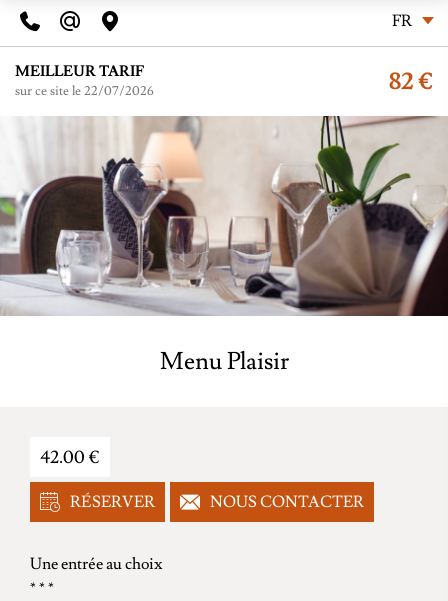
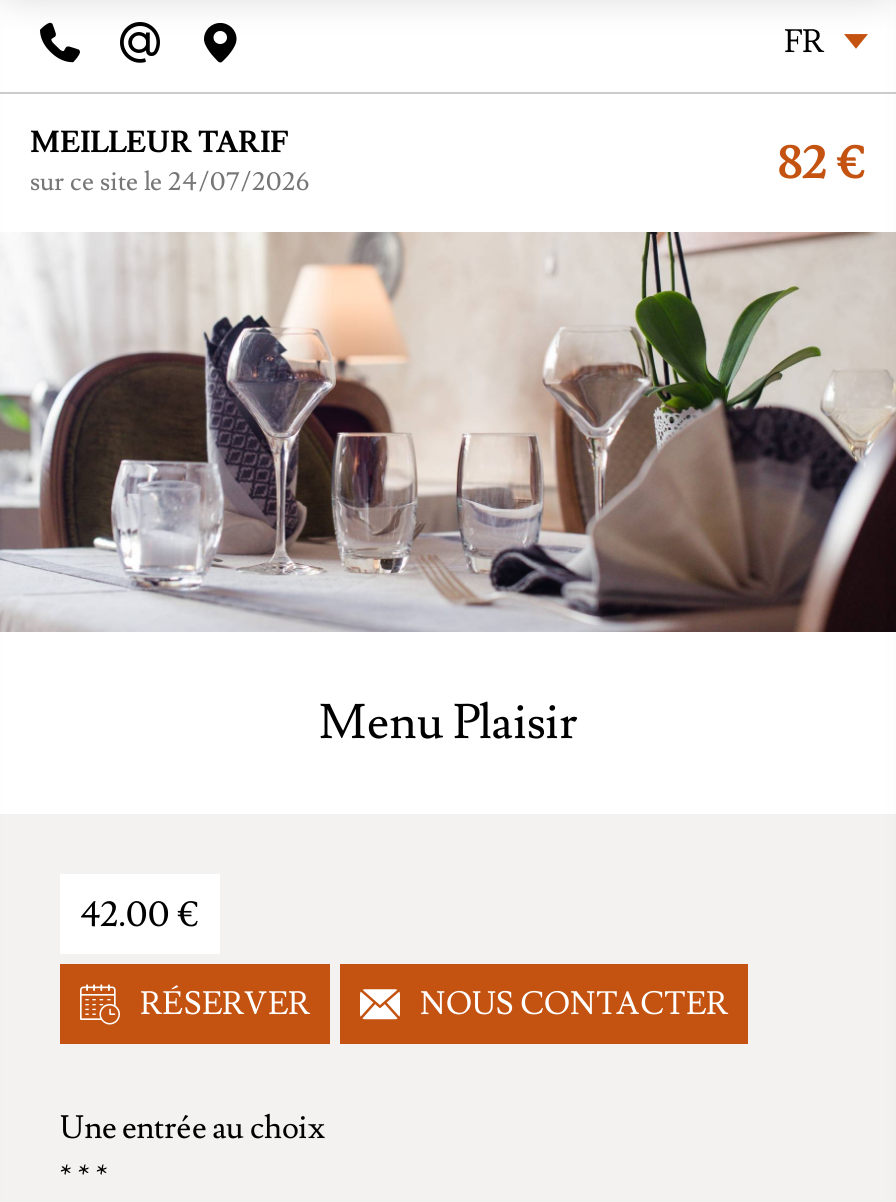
[15,83,154,99] sur ce site le 22/07/2026 -> [30,166,310,198] sur ce site le 24/07/2026

